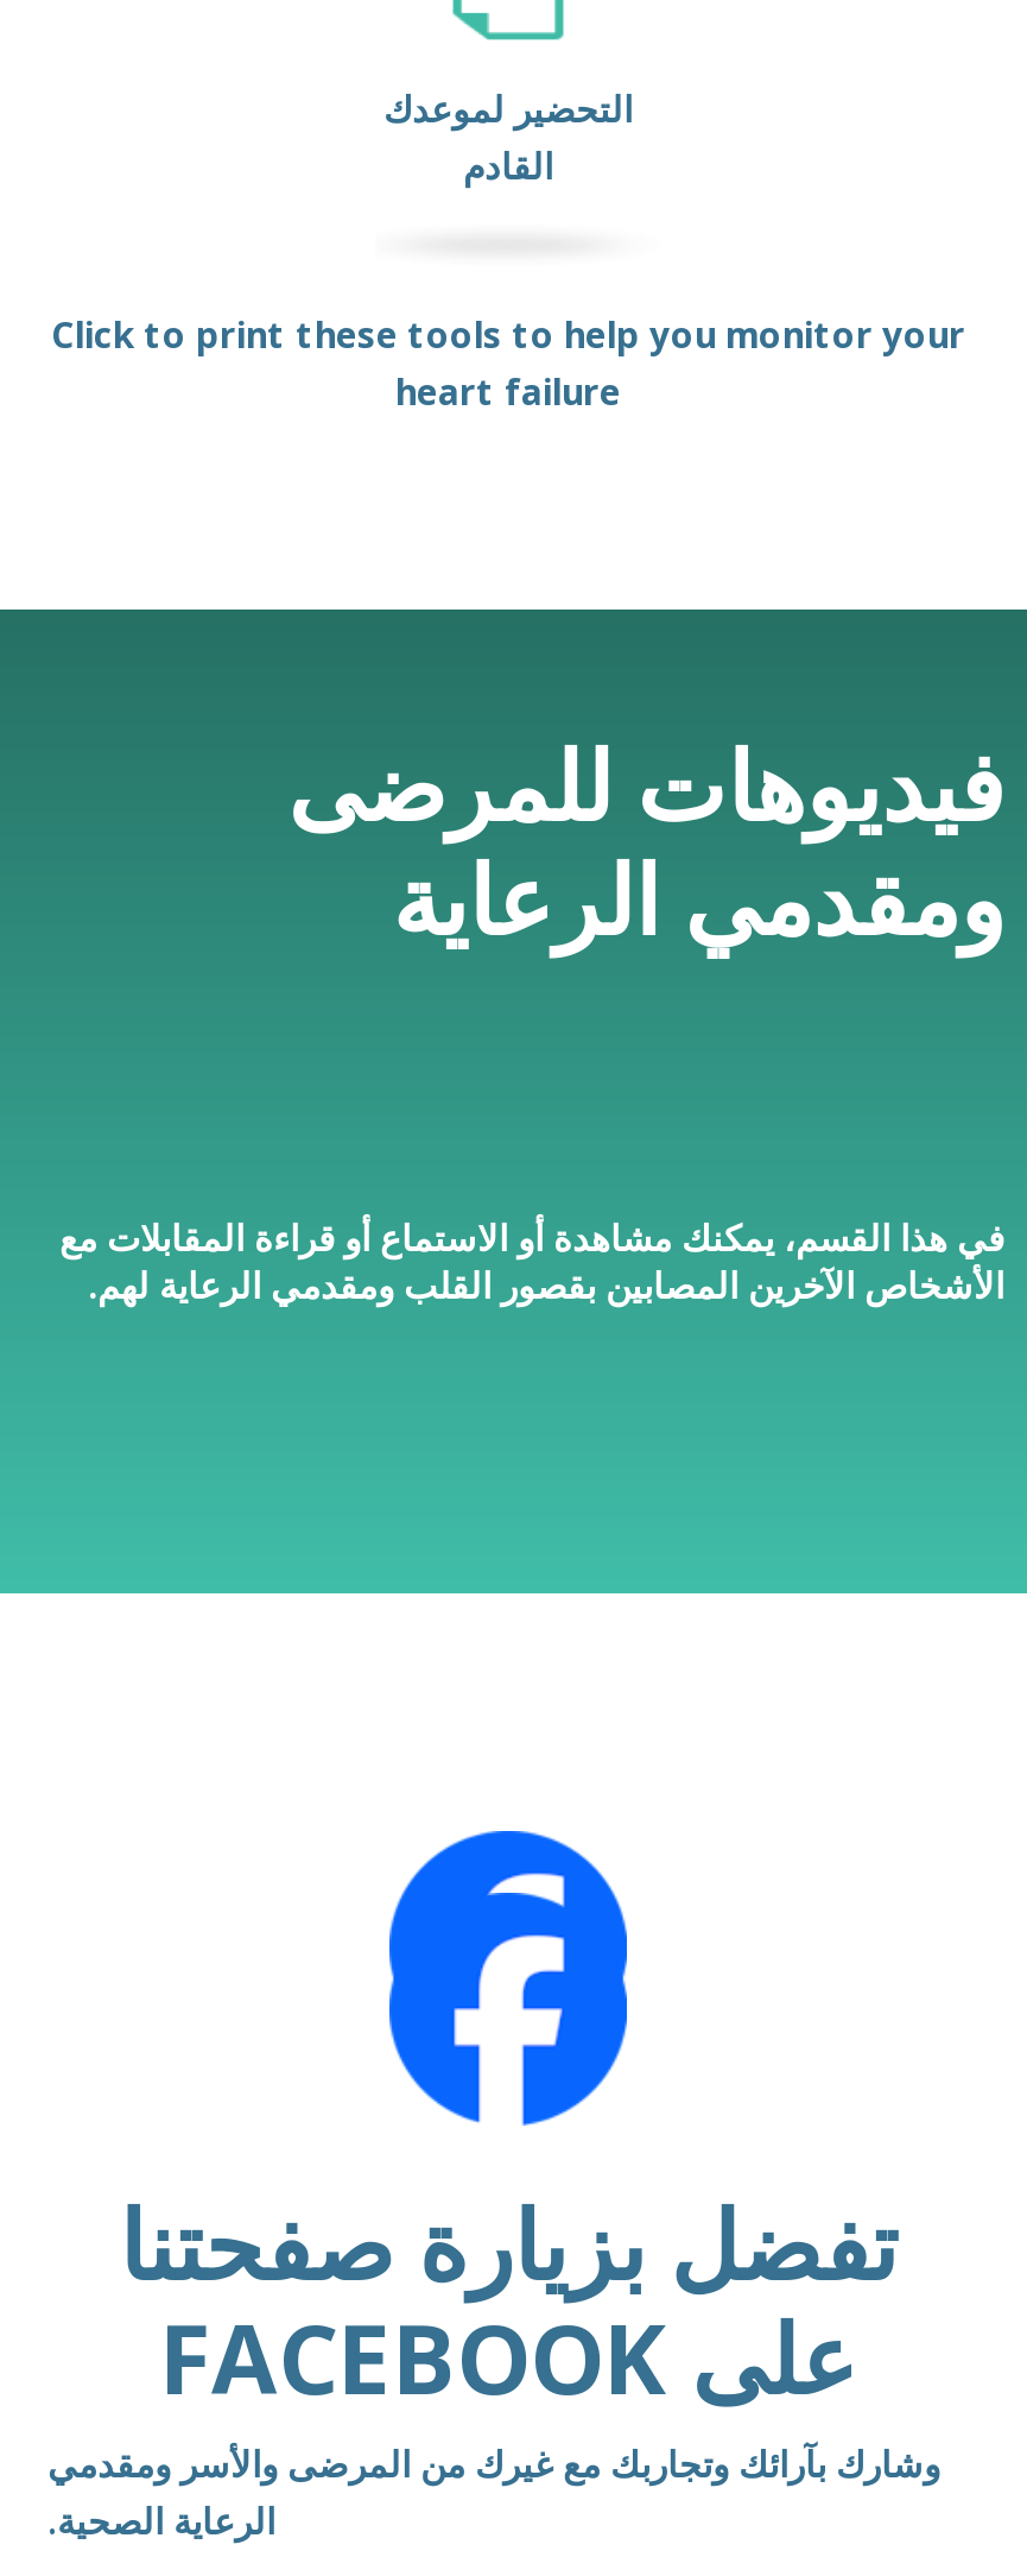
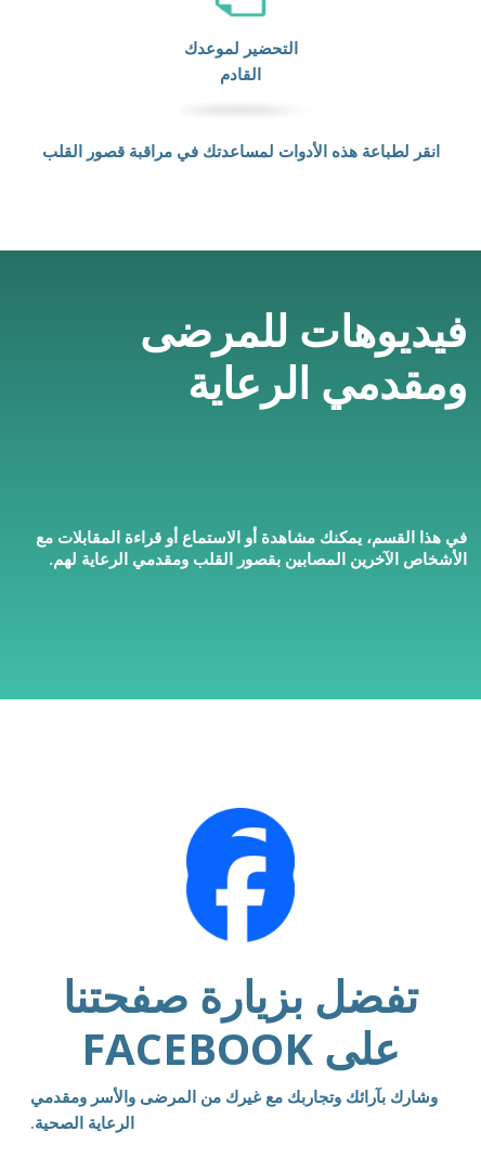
[51,311,965,416] Click to print these tools to help you monitor your | heart failure -> [42,140,439,162] انقر لطباعة هذه الأدوات لمساعدتك في مراقبة قصور القلب

